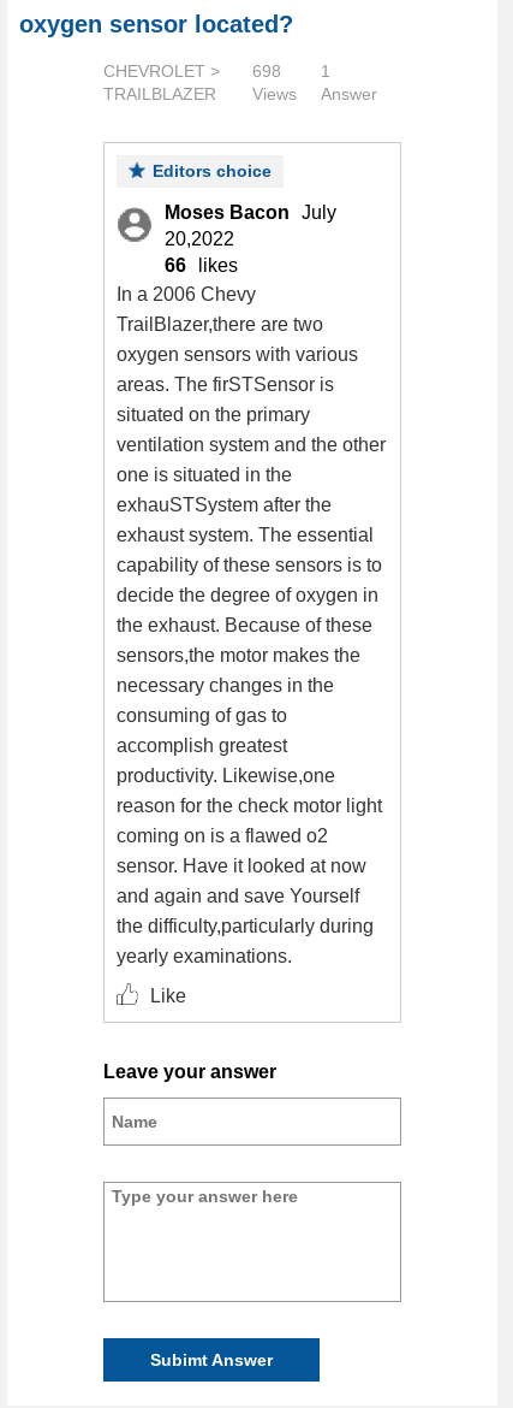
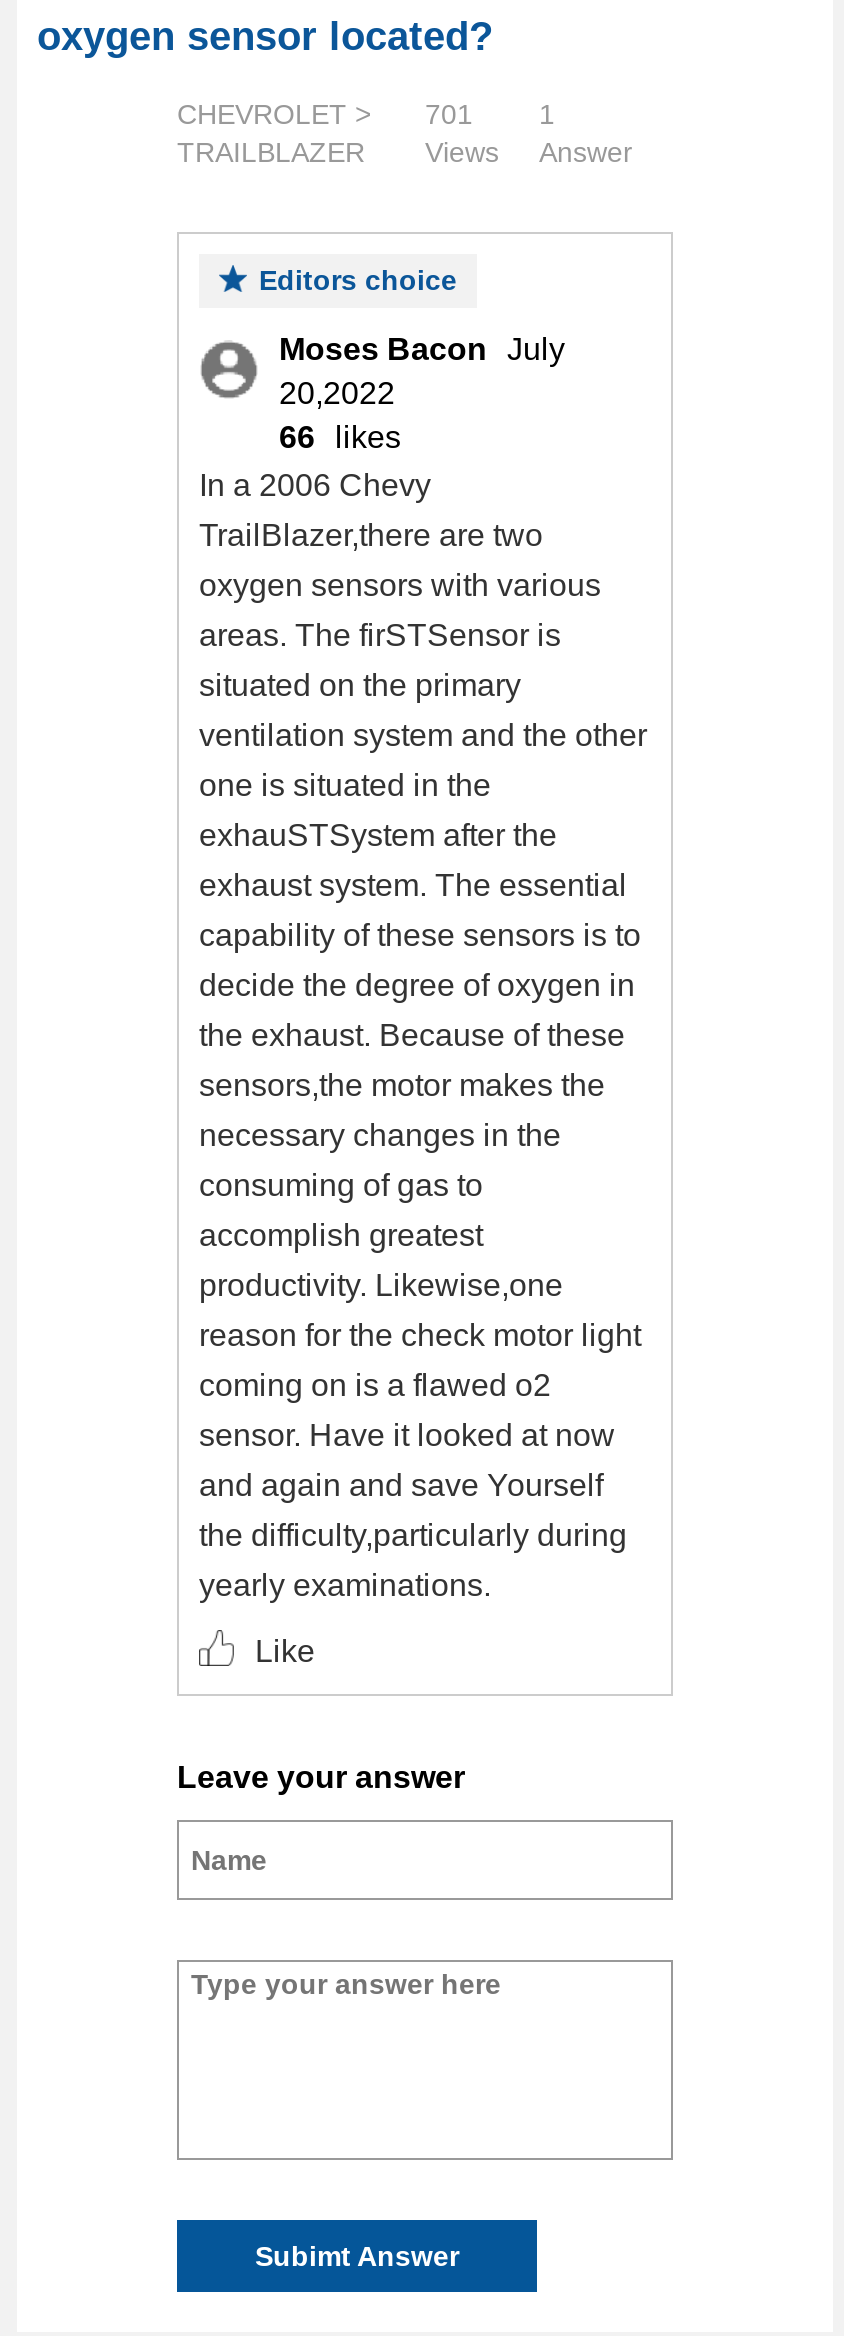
[103,61,281,81] CHEVROLET > 698 -> [177,98,473,130] CHEVROLET > 701

